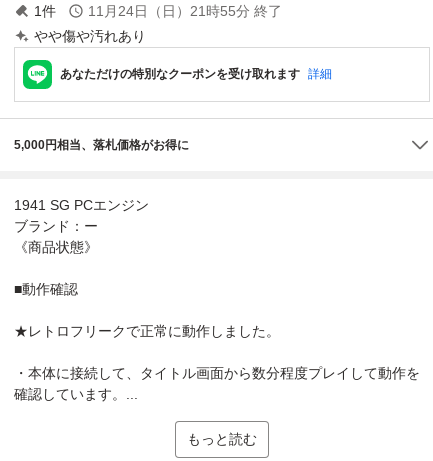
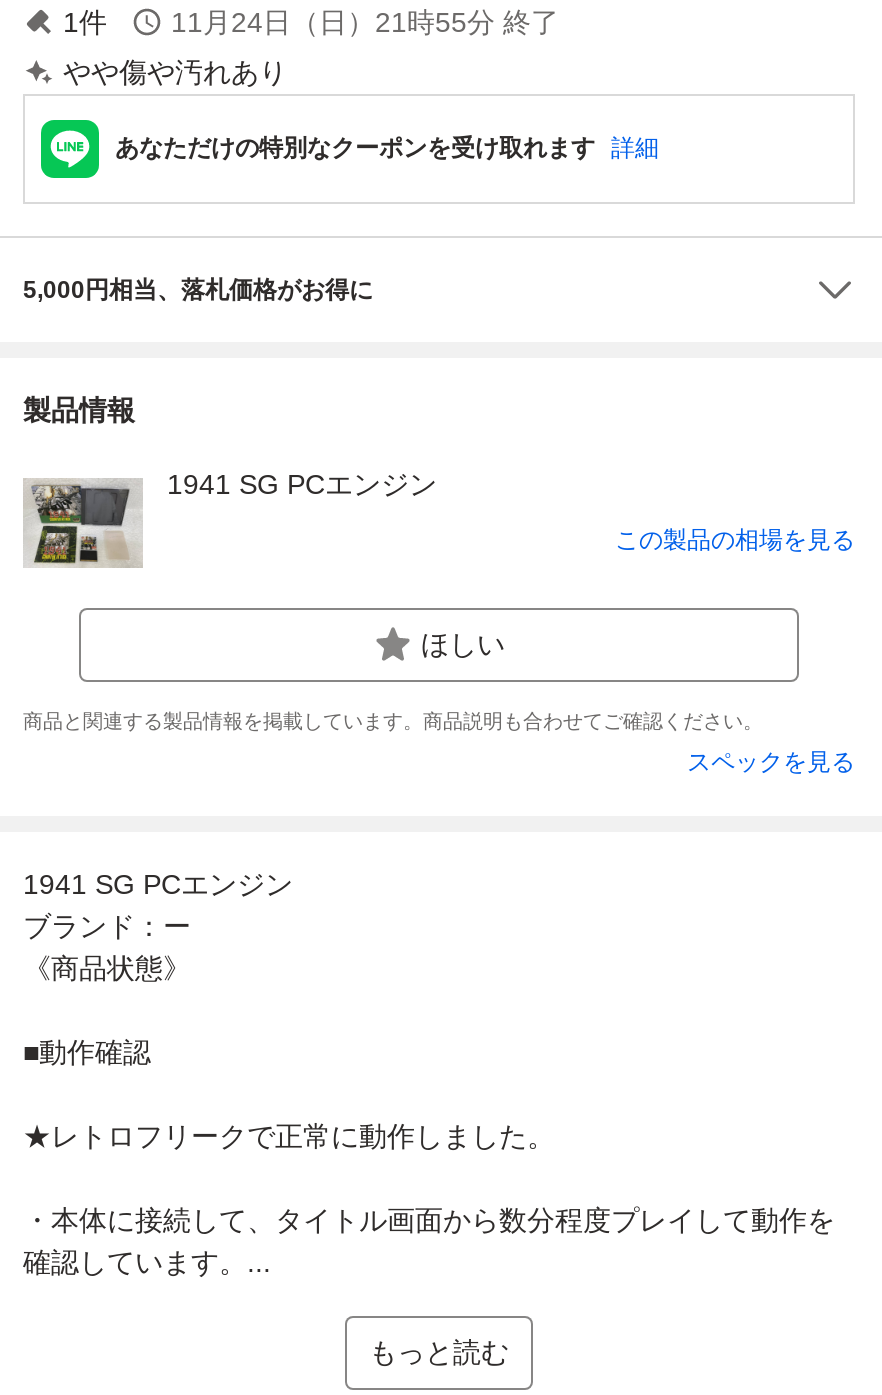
none -> [23,394,855,776] [image] | 製品情報 | 1941 SG PCエンジン | この製品の相場を見る | ほしい | 商品と関連する製品情報を掲載しています。商品説明も合わせてご確認ください。 | スペックを見る

